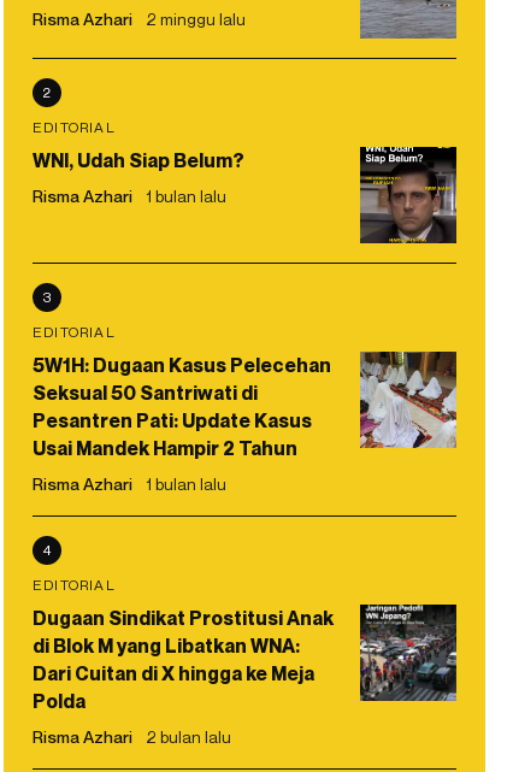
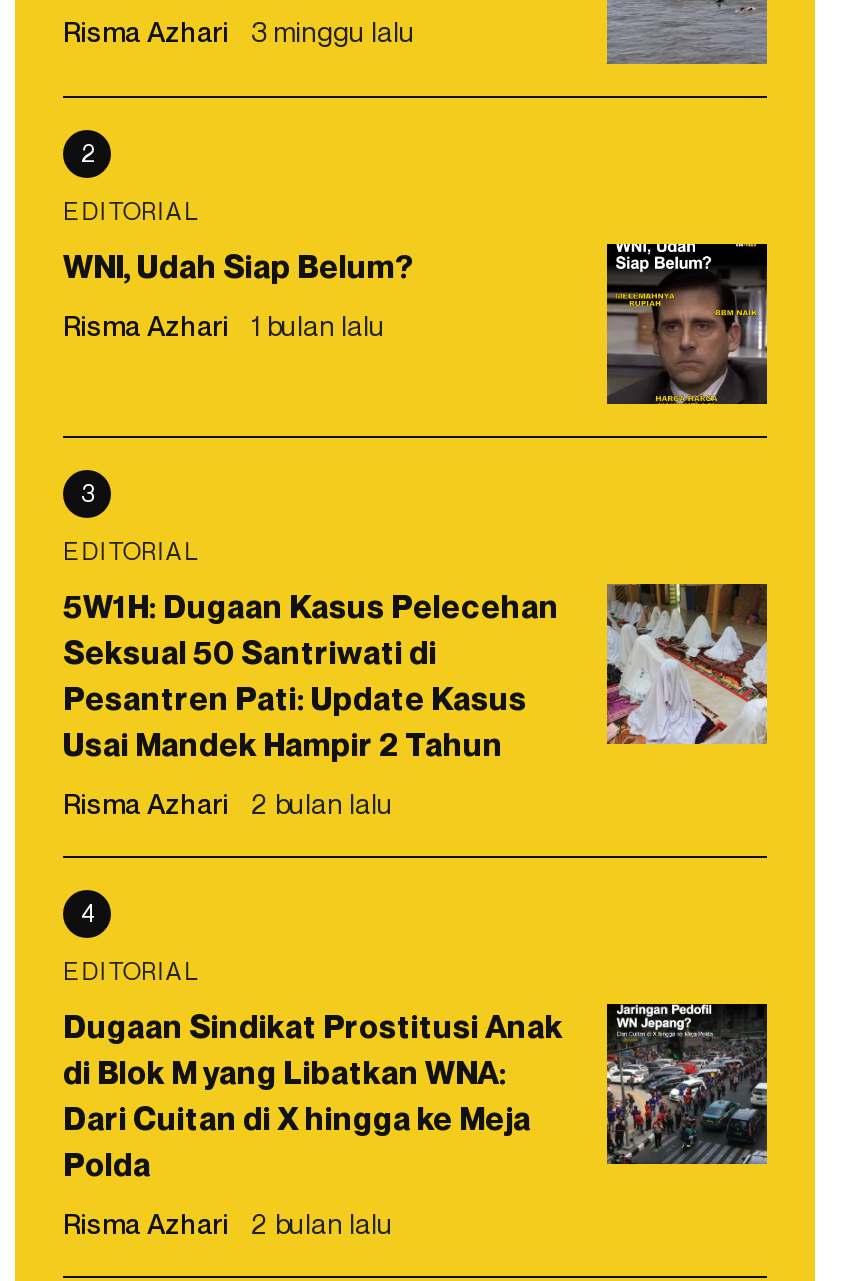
[33,8,246,29] Risma Azhari 2 minggu lalu -> [63,14,415,48] Risma Azhari 3 minggu lalu
[33,473,226,494] Risma Azhari 1 bulan lalu -> [63,786,393,820] Risma Azhari 2 bulan lalu

